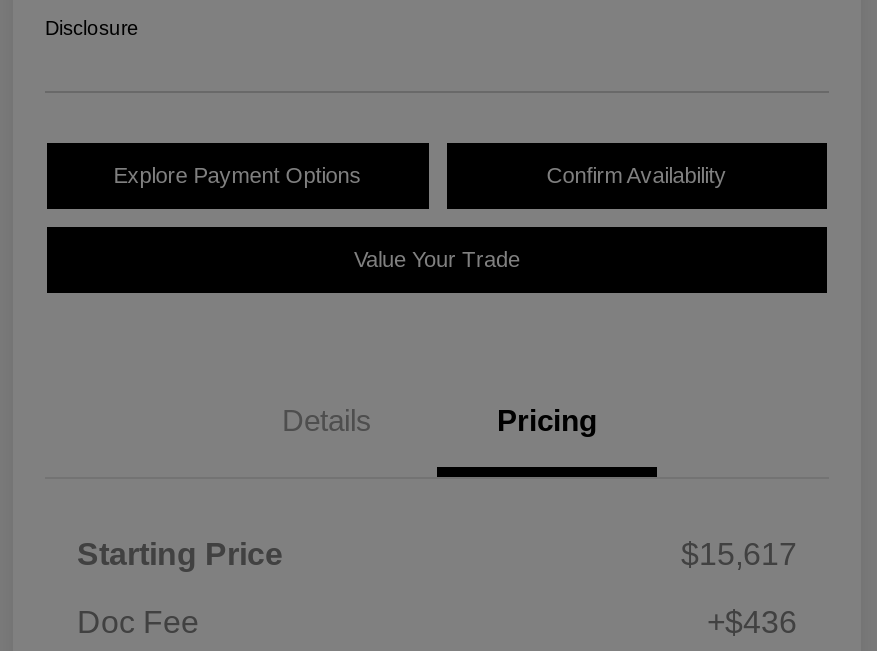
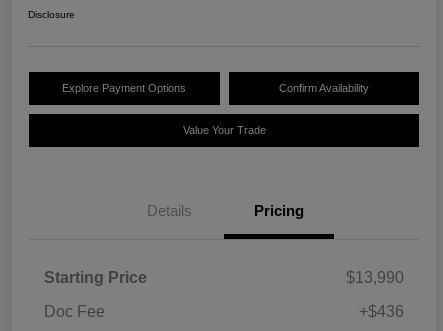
[681,537,797,571] $15,617 -> [346,269,404,286] $13,990

